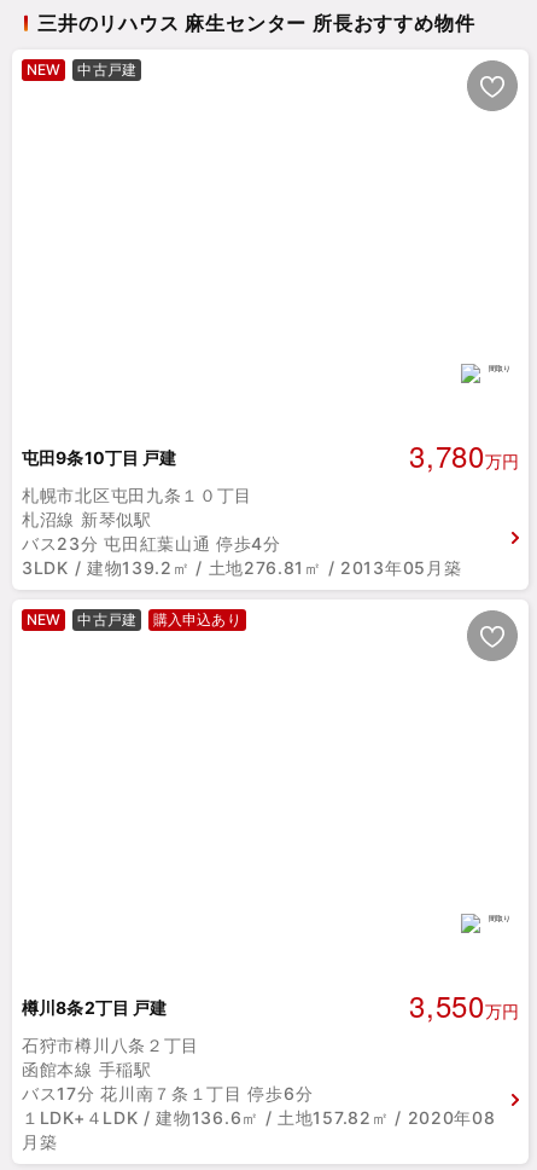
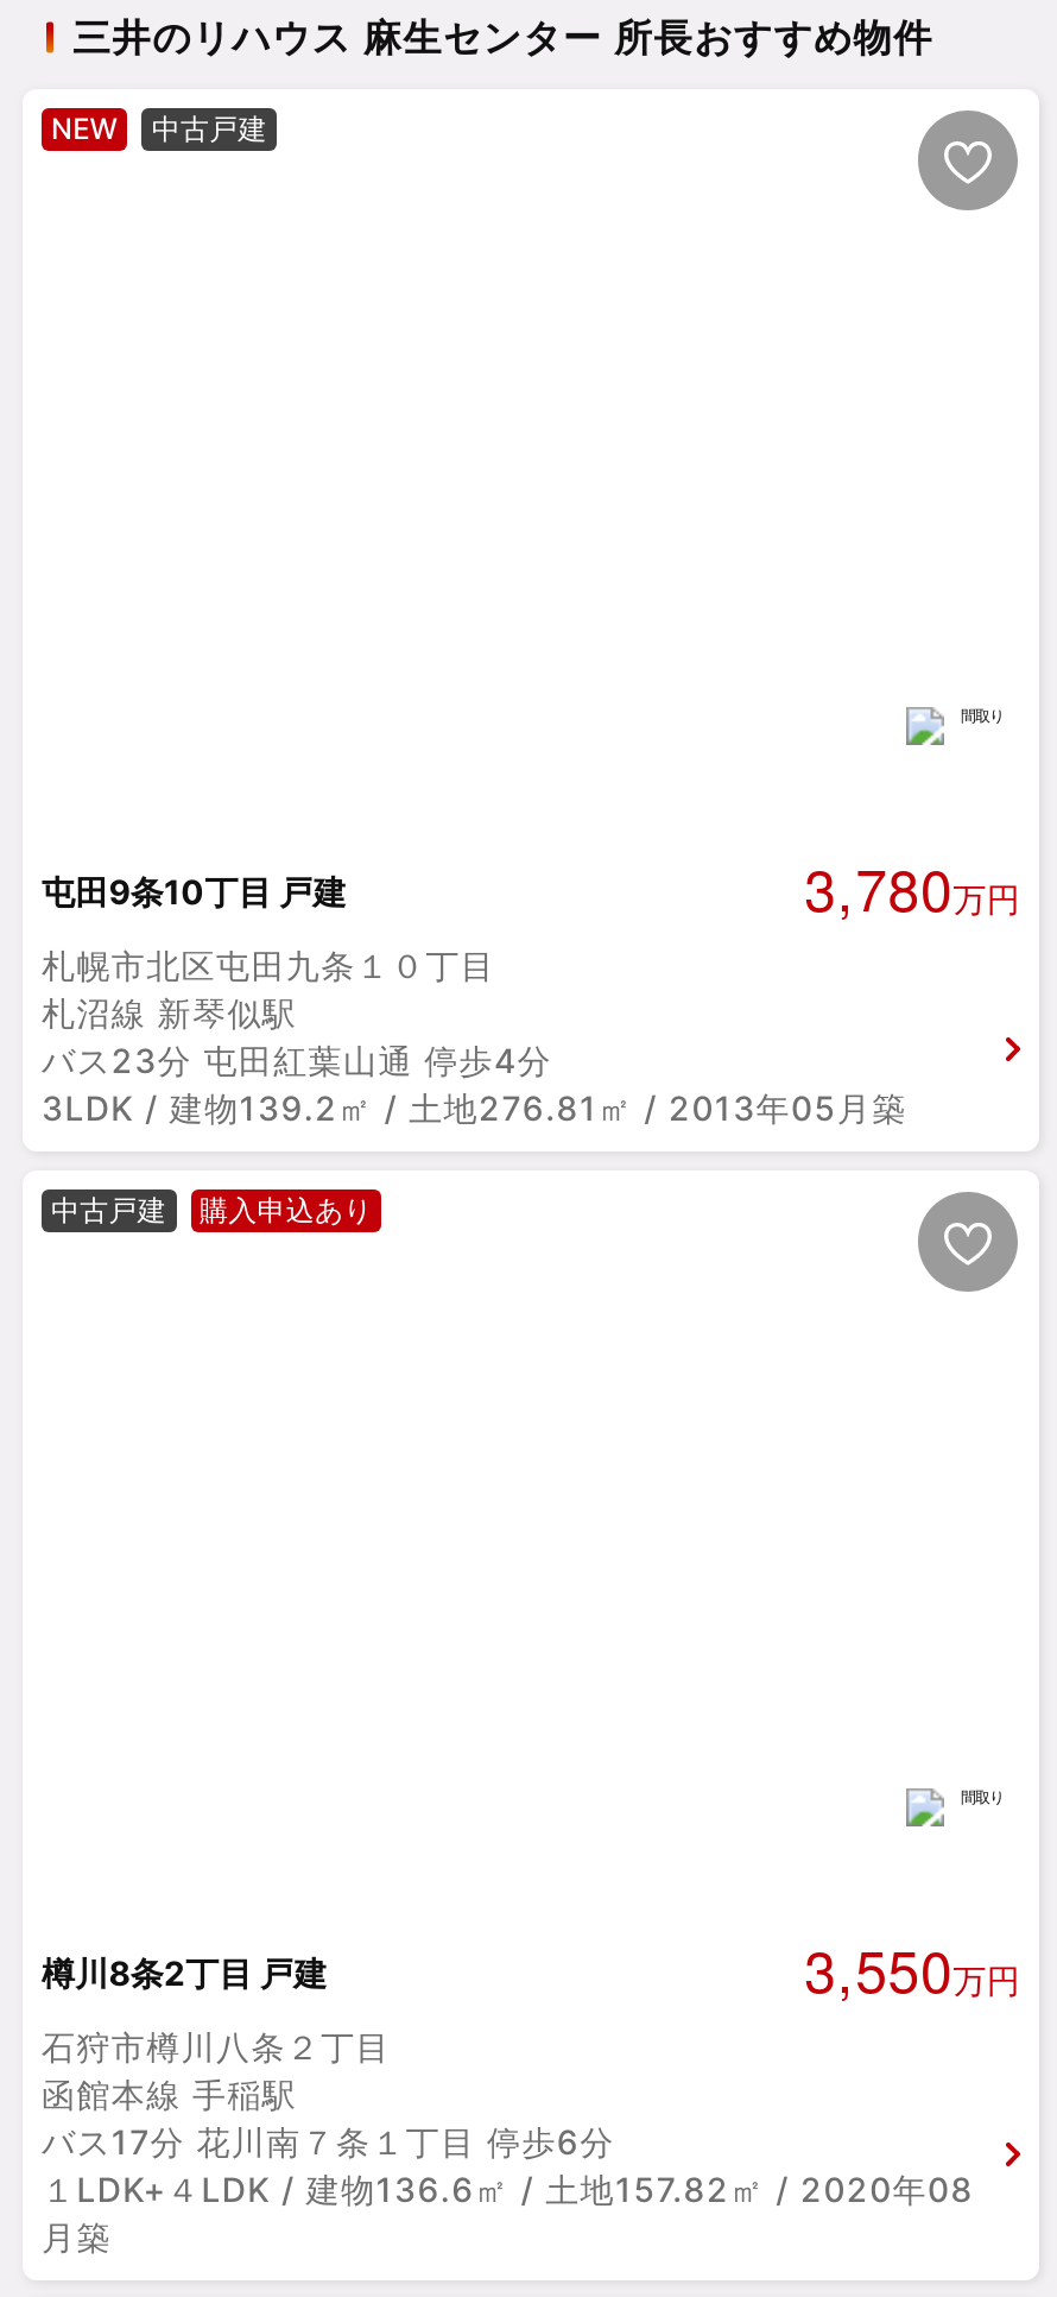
[27,610,61,629] NEW -> none

